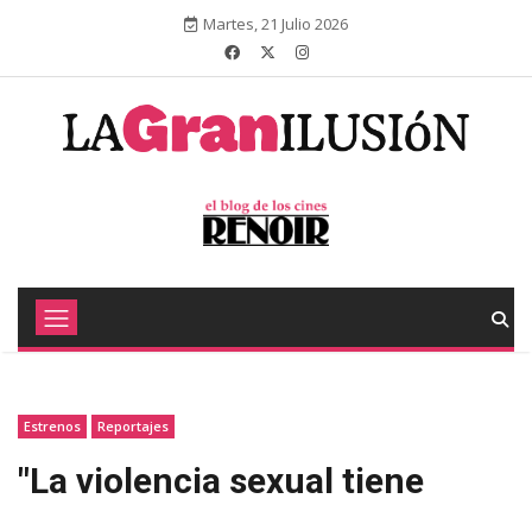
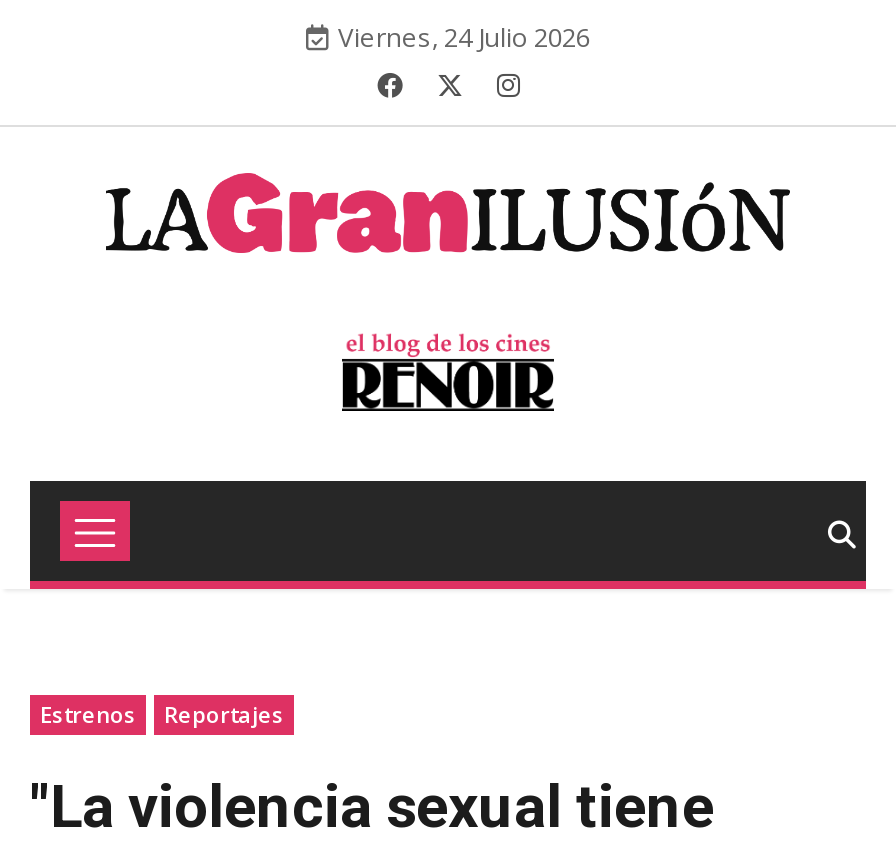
[203,13,348,34] Martes, 21 Julio 2026 -> [338,19,590,55] Viernes, 24 Julio 2026

